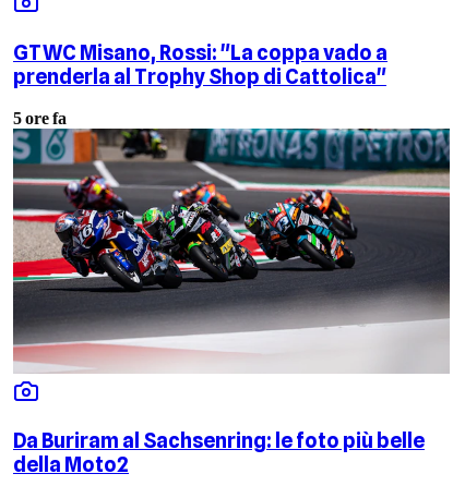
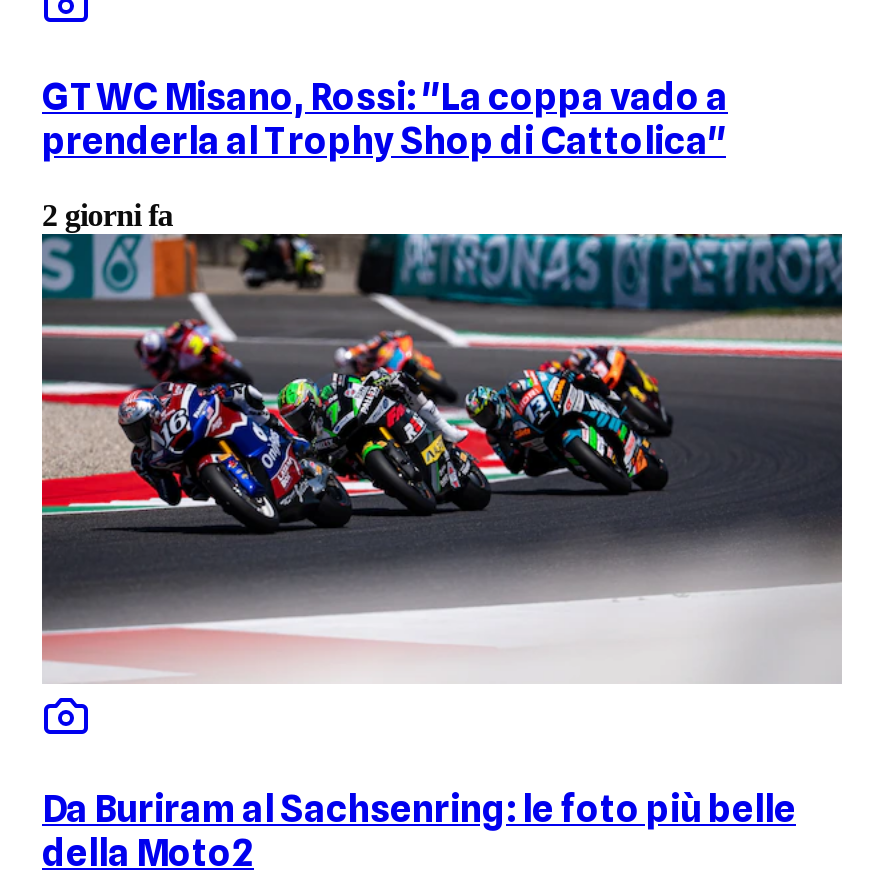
[13,108,66,127] 5 ore fa -> [42,199,173,233] 2 giorni fa

